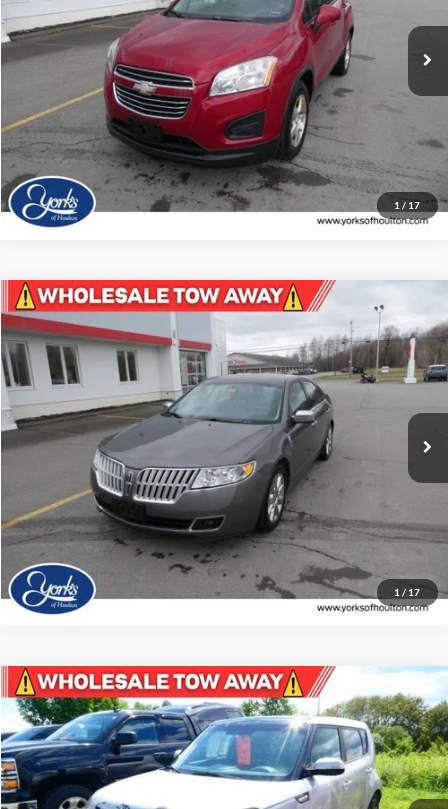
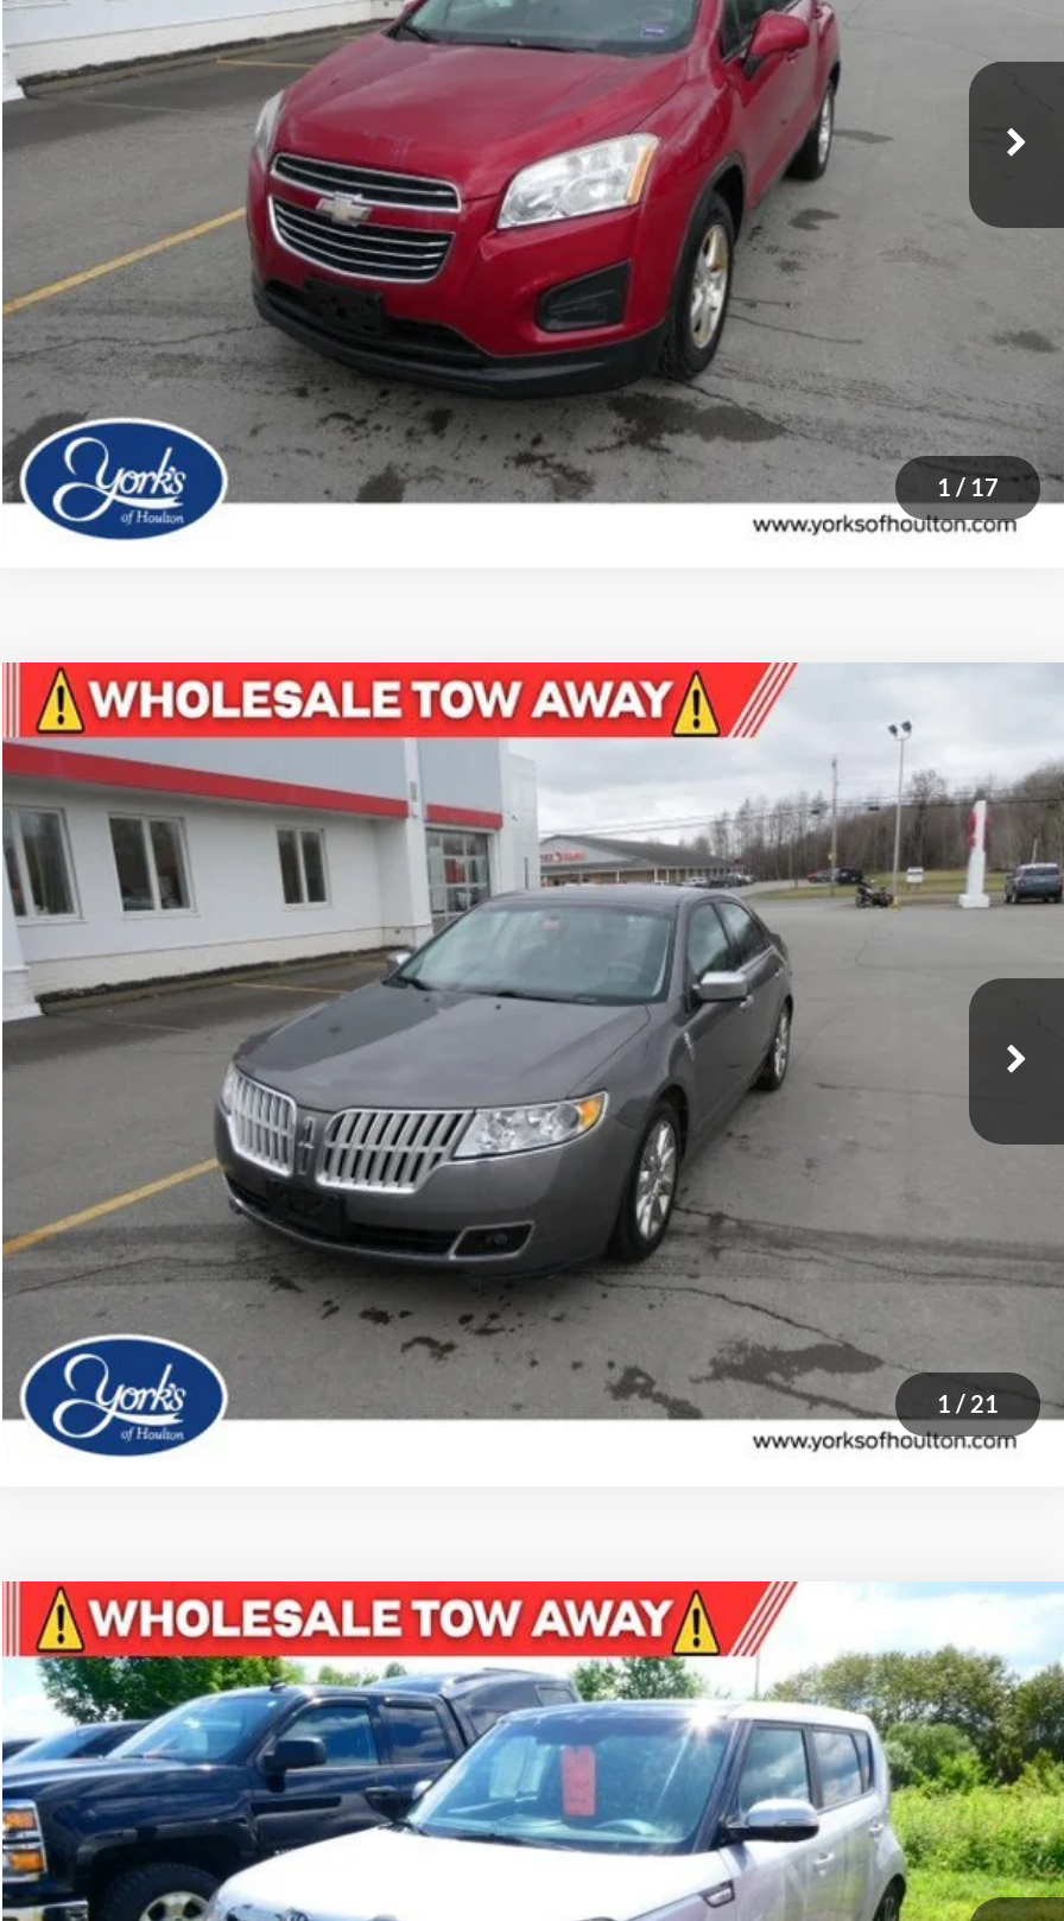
[394,585,420,597] 1 / 17 -> [937,1390,999,1419] 1 / 21

